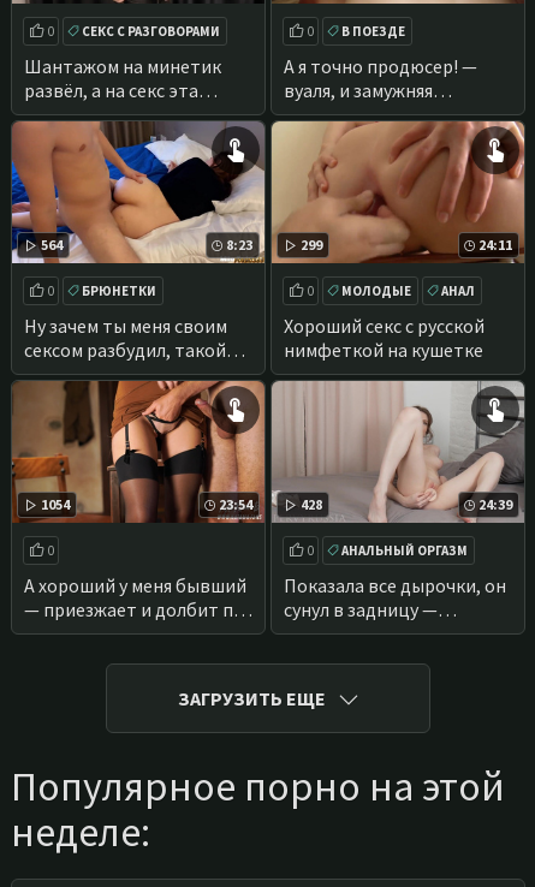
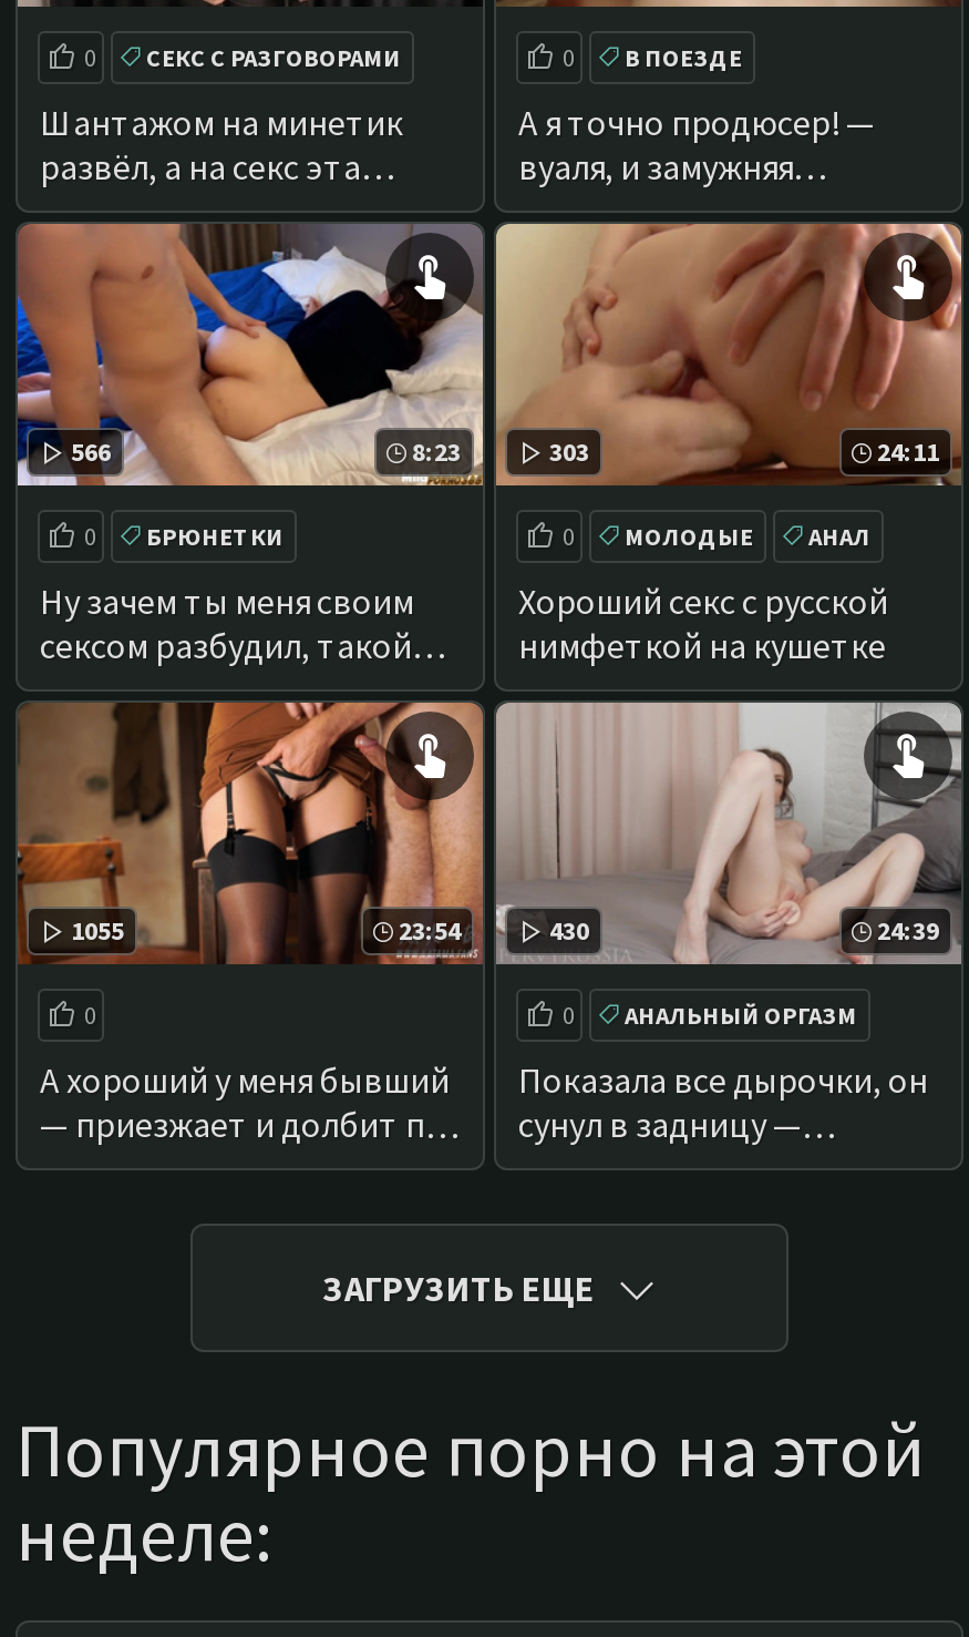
[41,236,63,254] 564 -> [71,435,111,468] 566
[301,236,322,254] 299 -> [549,435,589,468] 303
[41,495,70,513] 1054 -> [71,914,124,947] 1055
[301,495,322,513] 428 -> [549,914,589,947] 430

